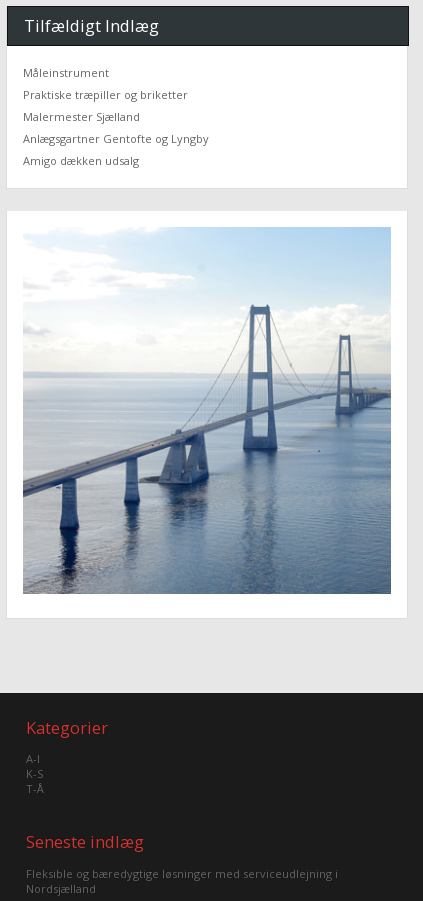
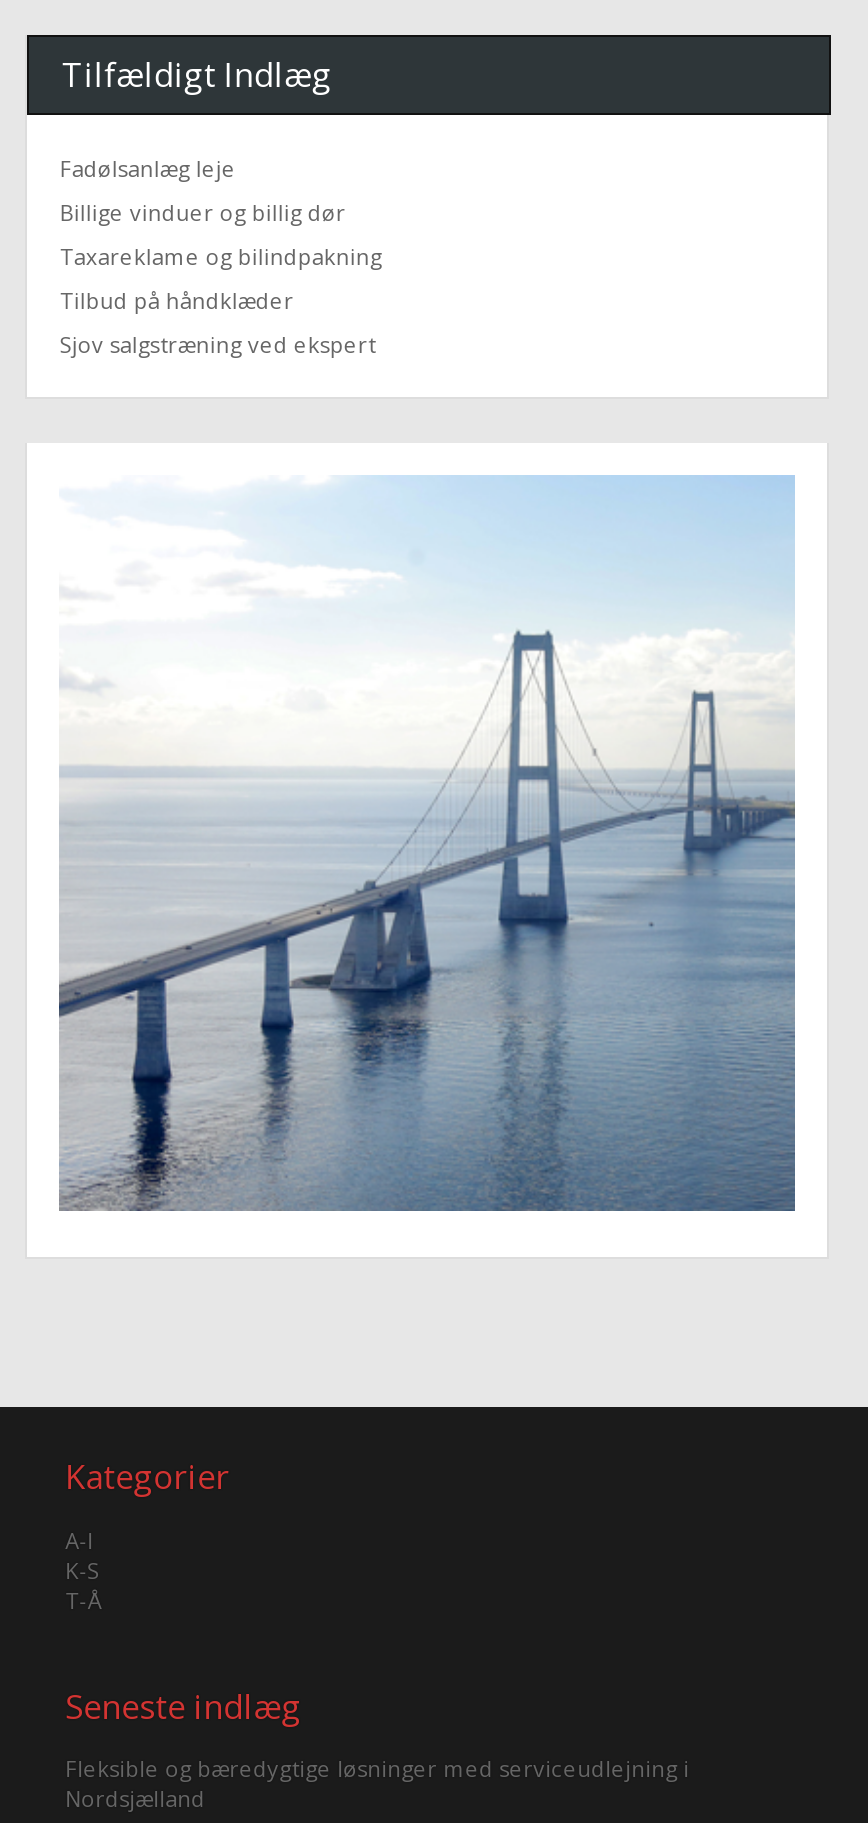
[23,65,109,80] Måleinstrument -> [60,152,236,182] Fadølsanlæg leje
[23,87,188,102] Praktiske træpiller og briketter -> [60,196,346,226] Billige vinduer og billig dør
[23,109,140,124] Malermester Sjælland -> [60,240,382,270] Taxareklame og bilindpakning
[23,131,209,146] Anlægsgartner Gentofte og Lyngby -> [60,284,294,314] Tilbud på håndklæder
[23,153,139,168] Amigo dækken udsalg -> [60,328,376,358] Sjov salgstræning ved ekspert

